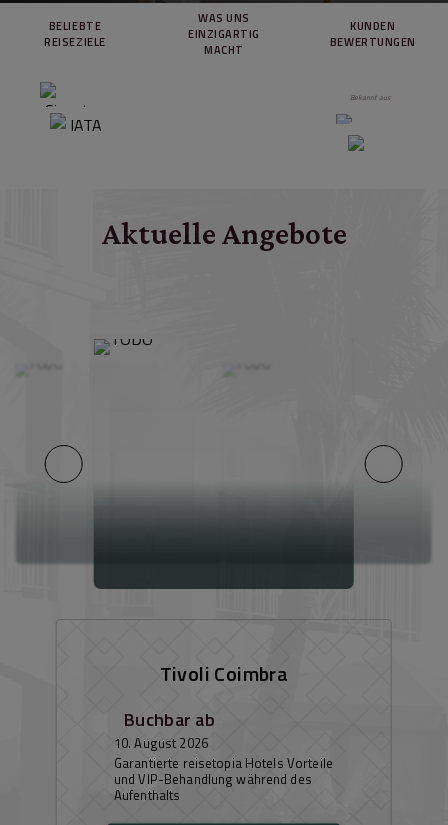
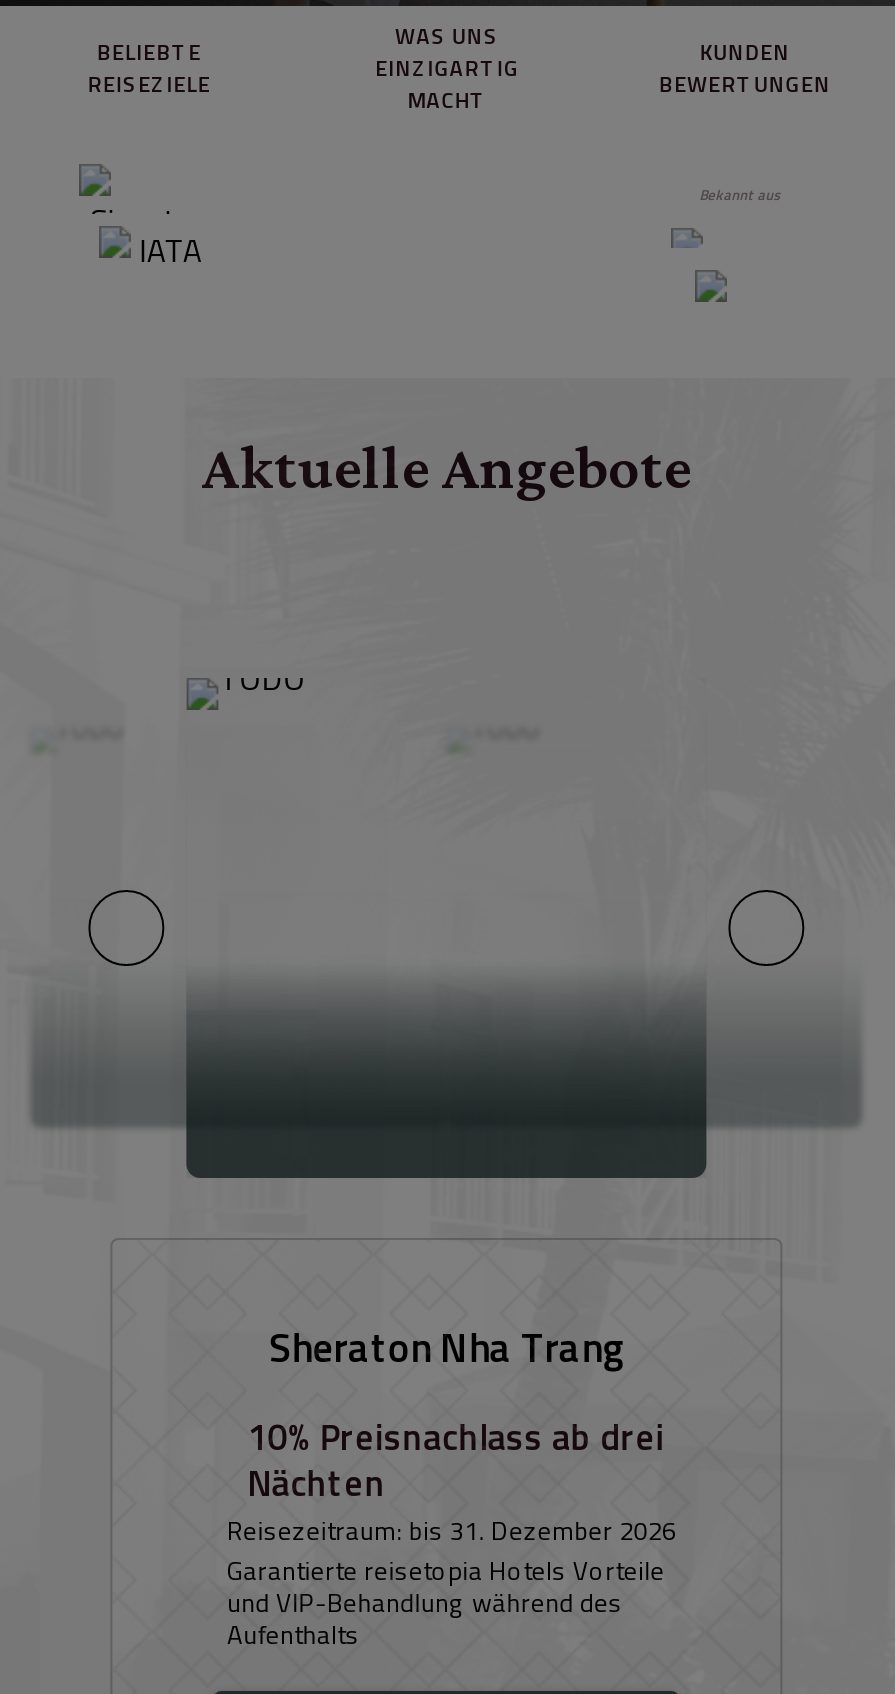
[160,658,288,689] Tivoli Coimbra -> [269,1316,625,1378] Sheraton Nha Trang
[114,705,215,753] Buchbar ab | 10. August 2026 -> [227,1410,676,1550] 10% Preisnachlass ab drei | Nächten | Reisezeitraum: bis 31. Dezember 2026

